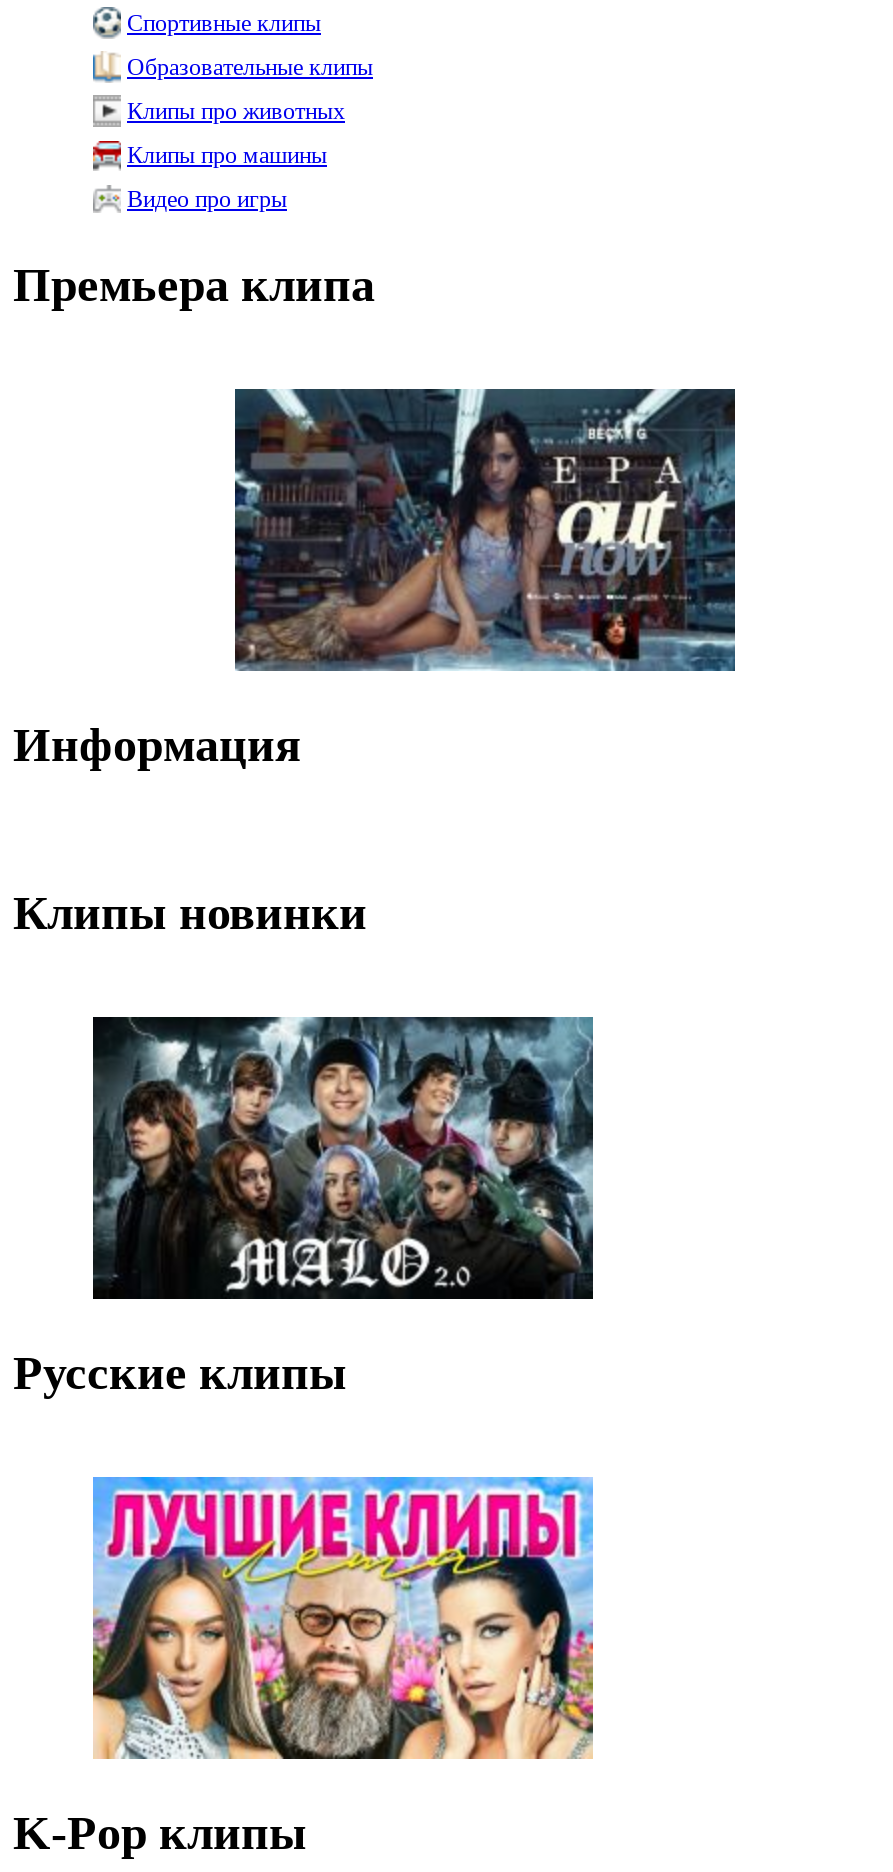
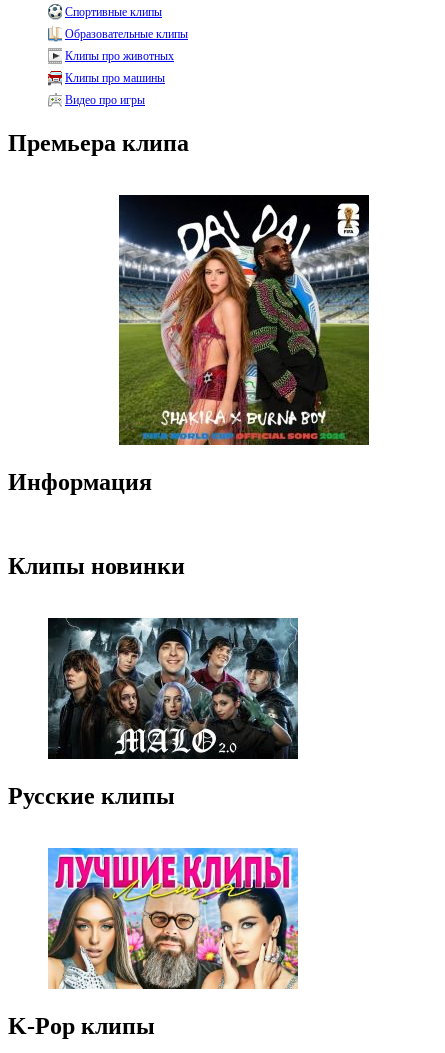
[235,387,735,673] [image] -> [118,194,370,446] [image]

